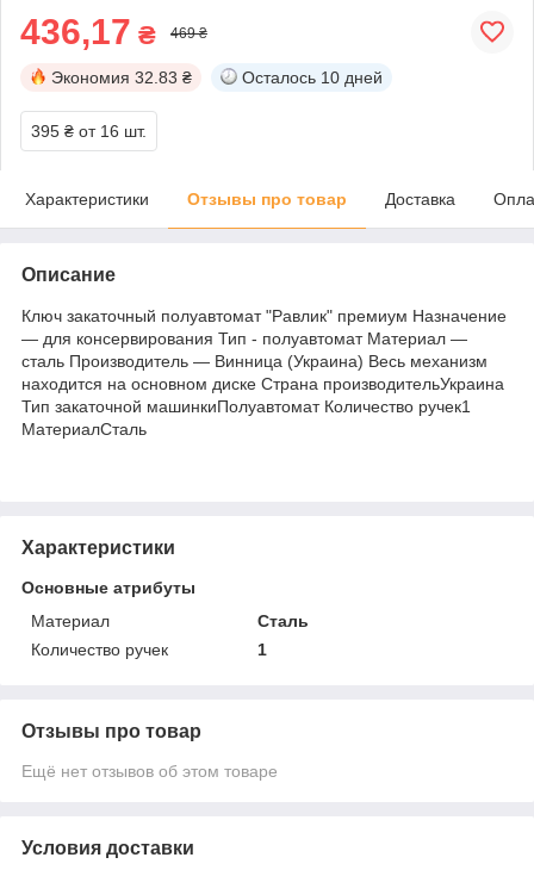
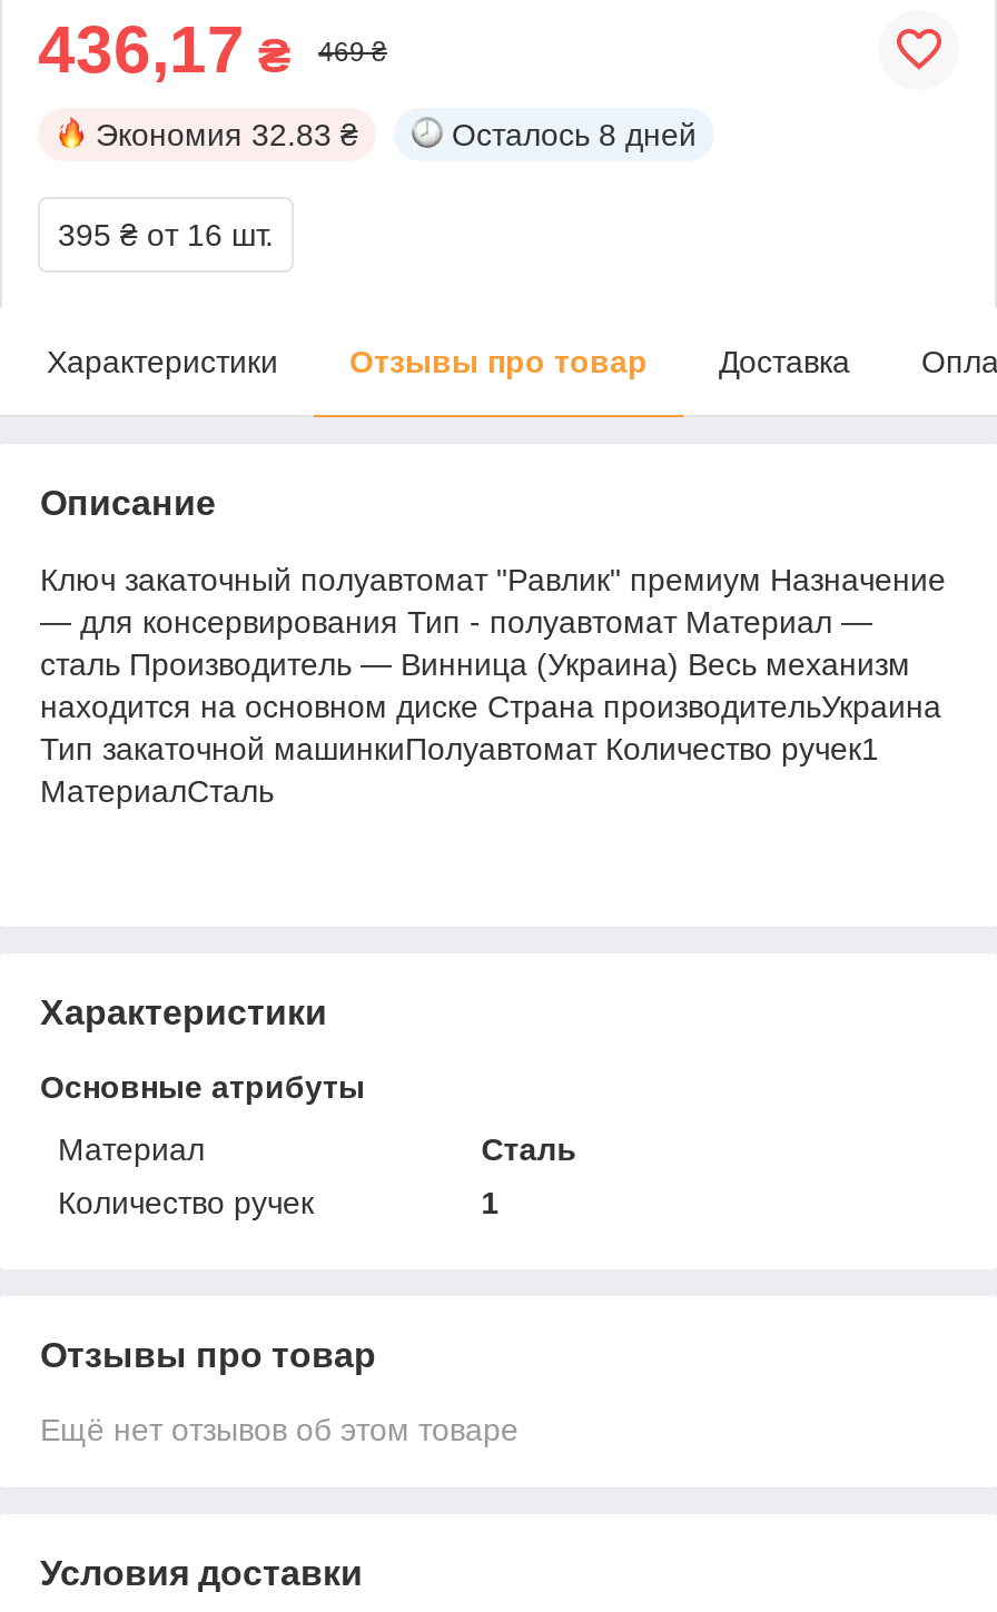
[242,68,383,87] Осталось 10 дней -> [452,116,697,152] Осталось 8 дней

